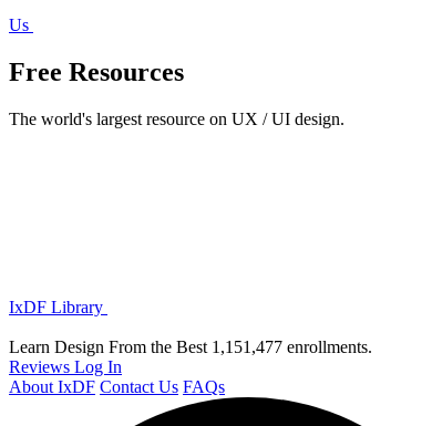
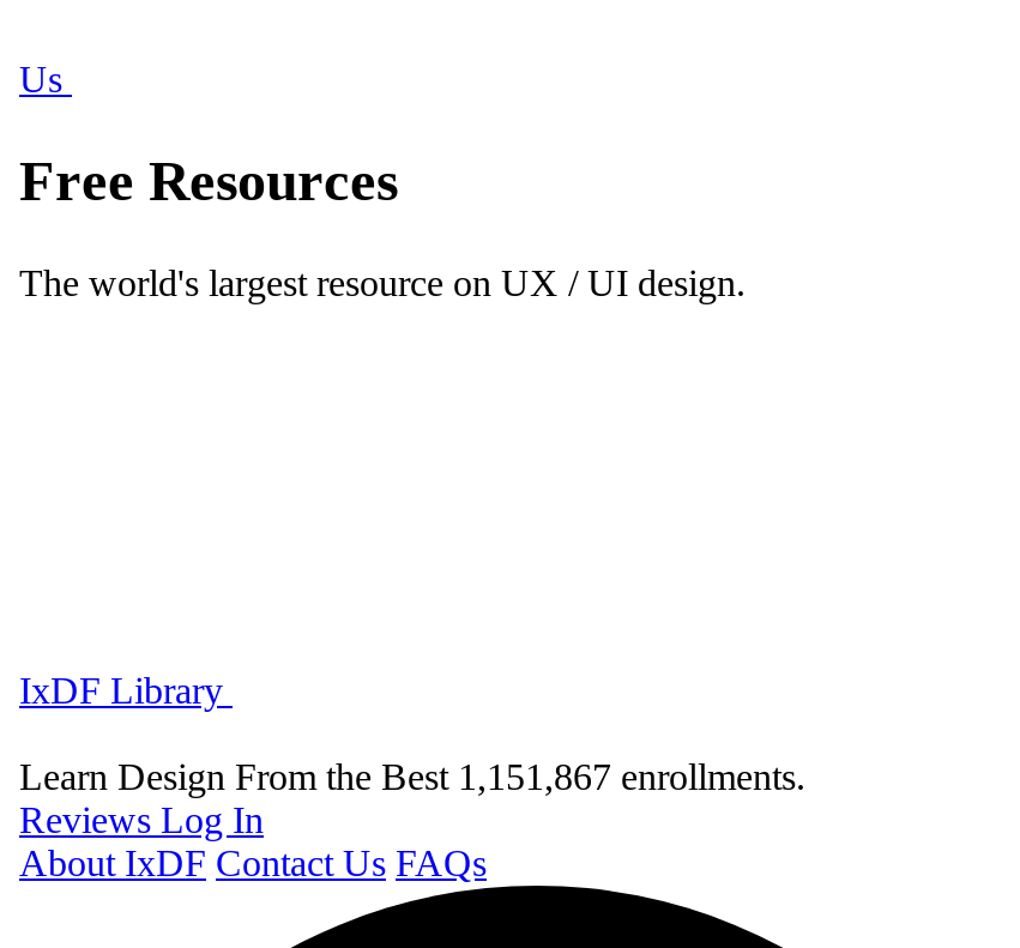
[9,337,372,356] Learn Design From the Best 1,151,477 enrollments. -> [19,756,805,796] Learn Design From the Best 1,151,867 enrollments.

